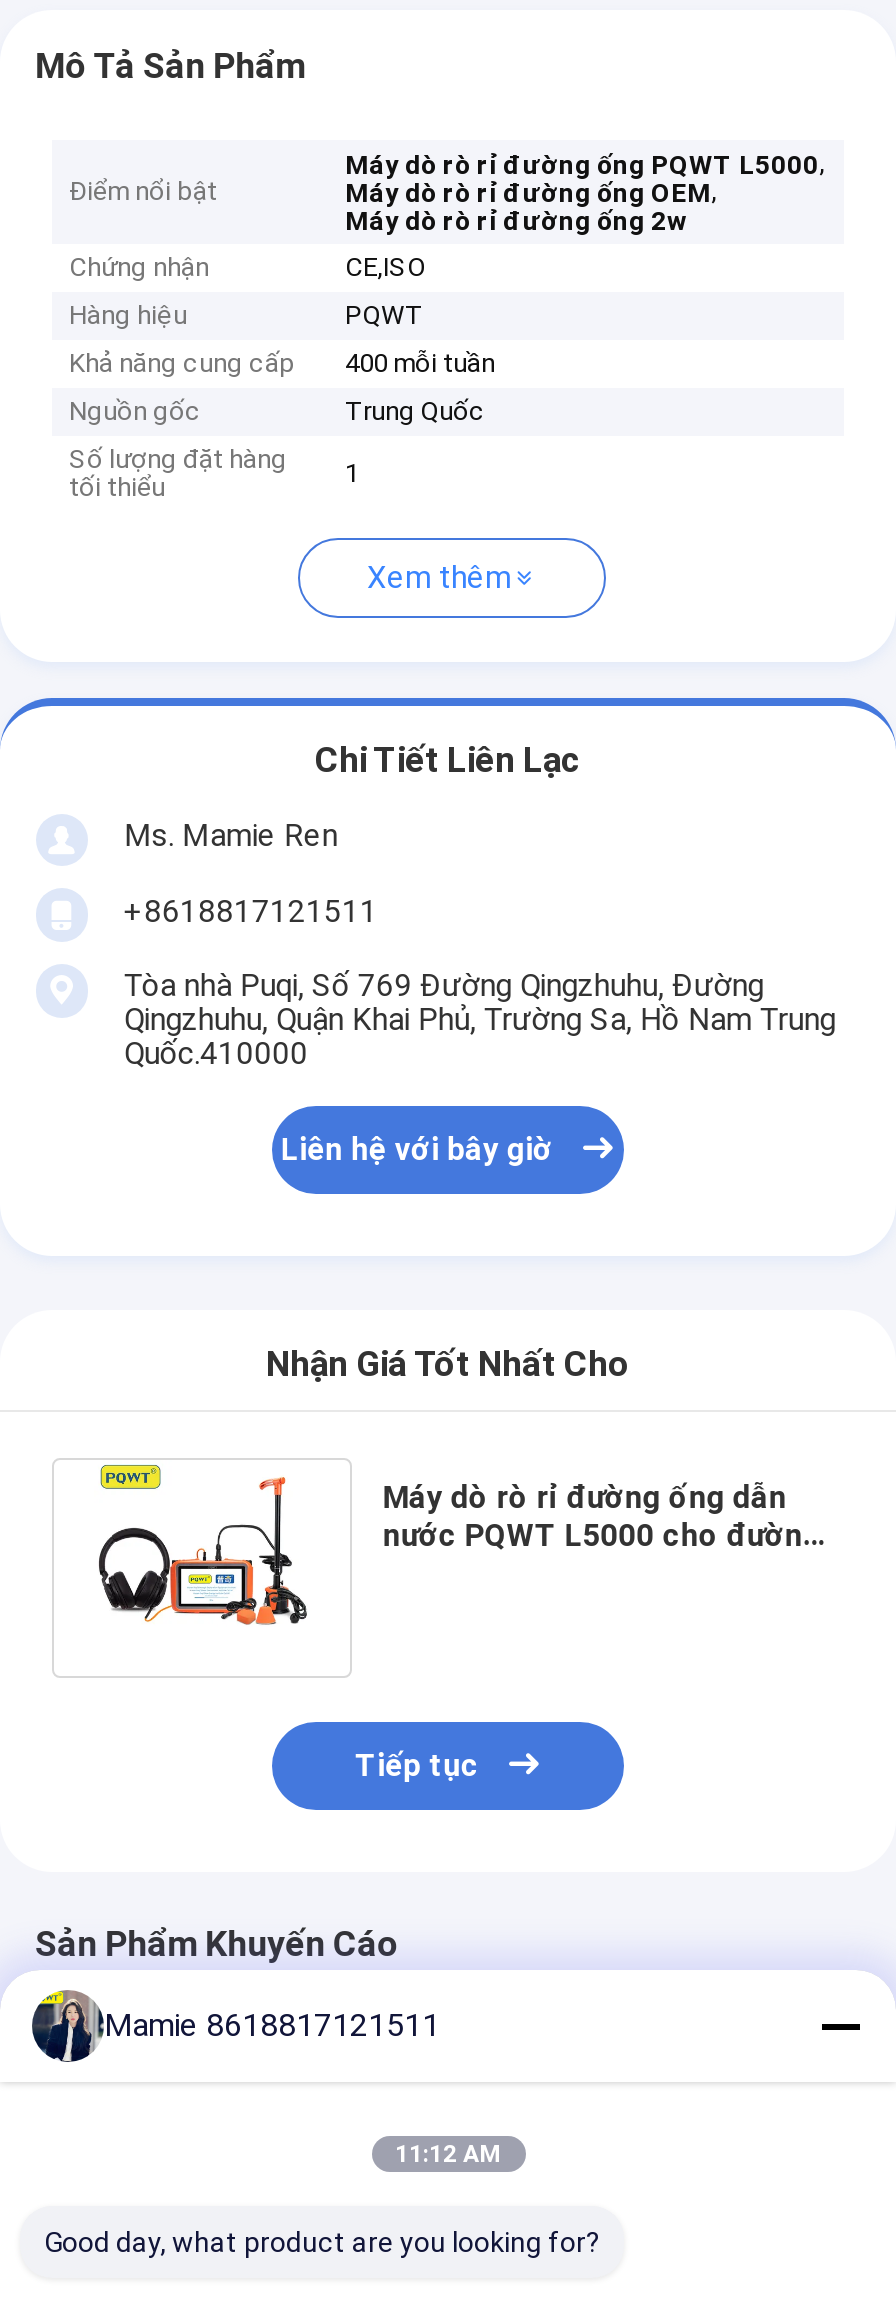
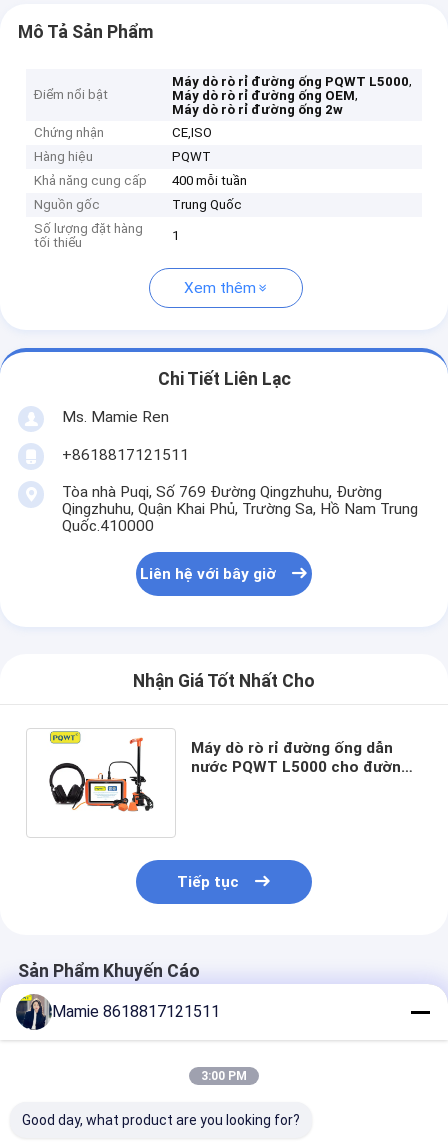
[395,2140,501,2168] 11:12 AM -> [201,1069,247,1083] 3:00 PM

